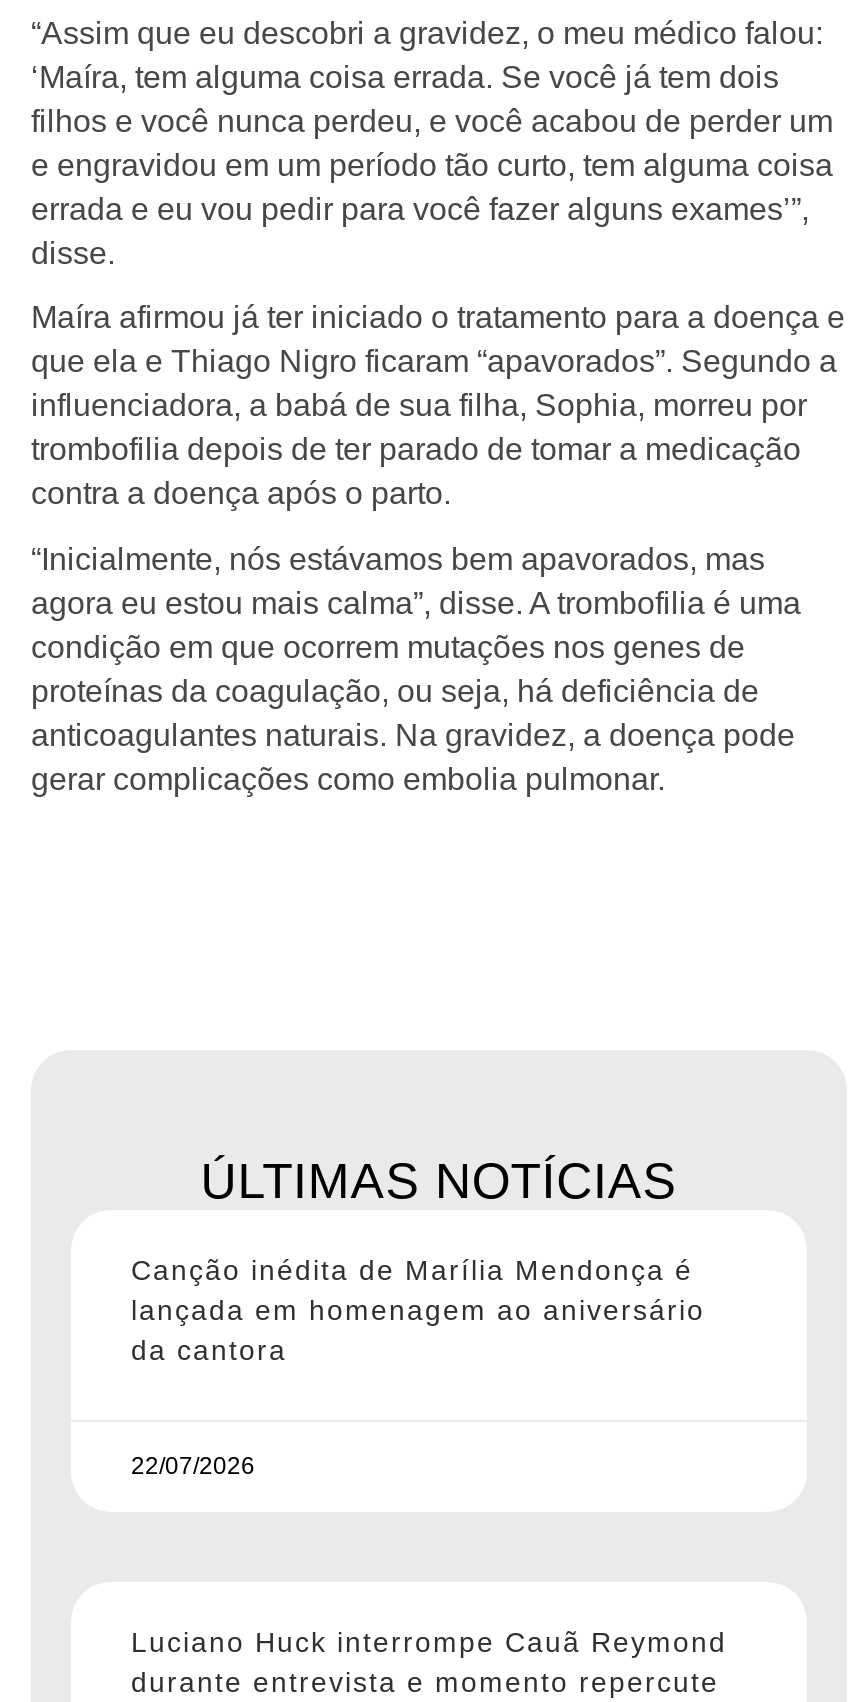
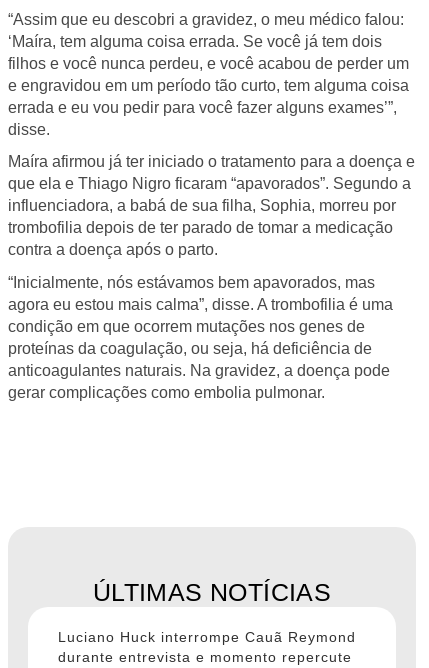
[131,1253,705,1365] Canção inédita de Marília Mendonça é | lançada em homenagem ao aniversário | da cantora -> none
[131,1451,255,1479] 22/07/2026 -> none

